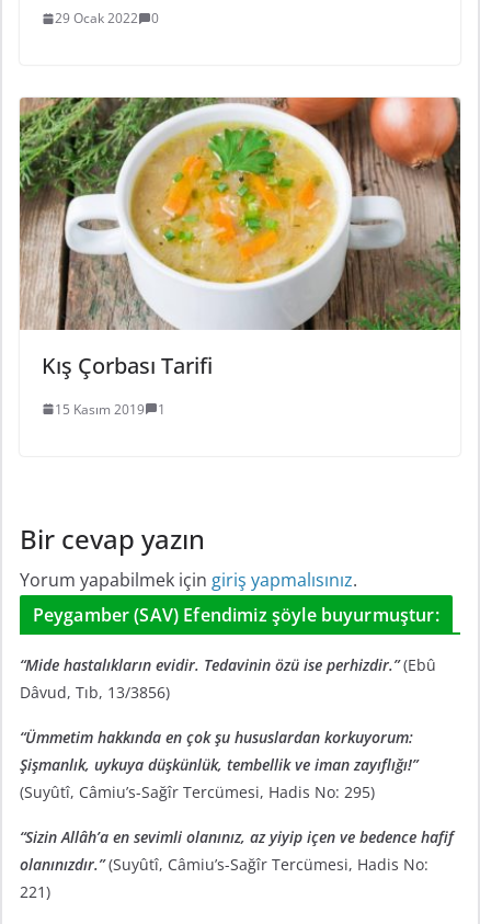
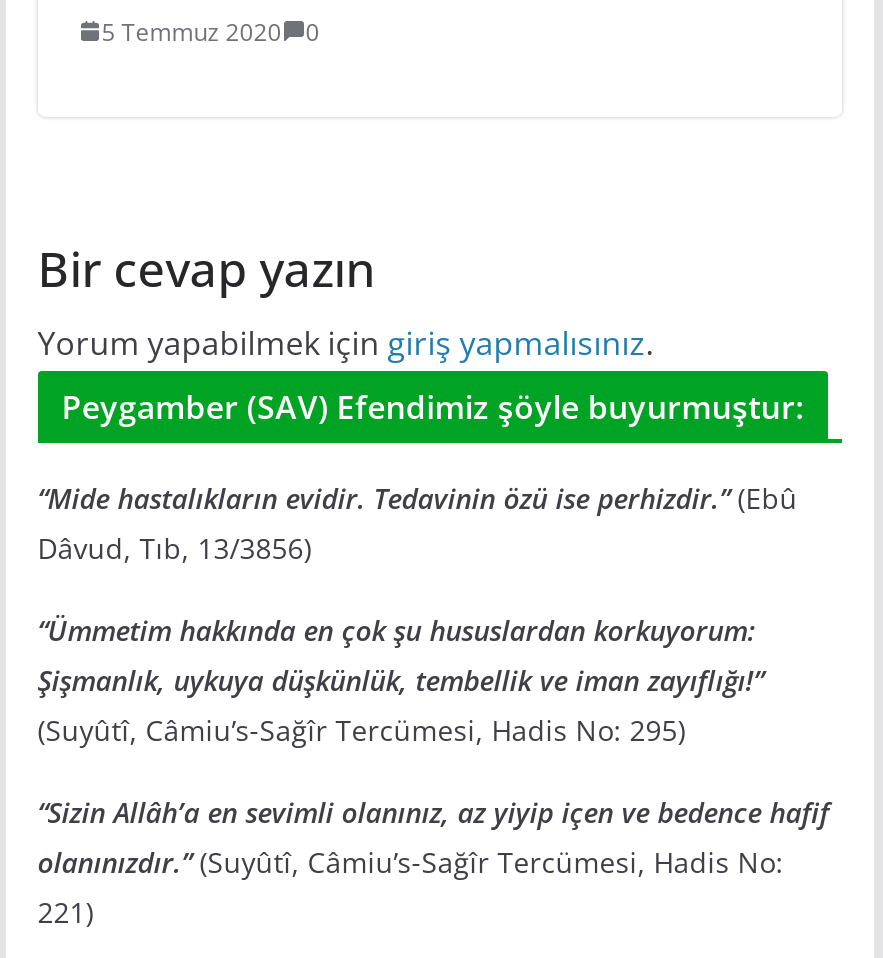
[54,9,159,28] 29 Ocak 2022 0 -> [101,14,319,48] 5 Temmuz 2020 0
[19,96,461,418] [image] | Kış Çorbası Tarifi | 15 Kasım 2019 | 1 -> none

